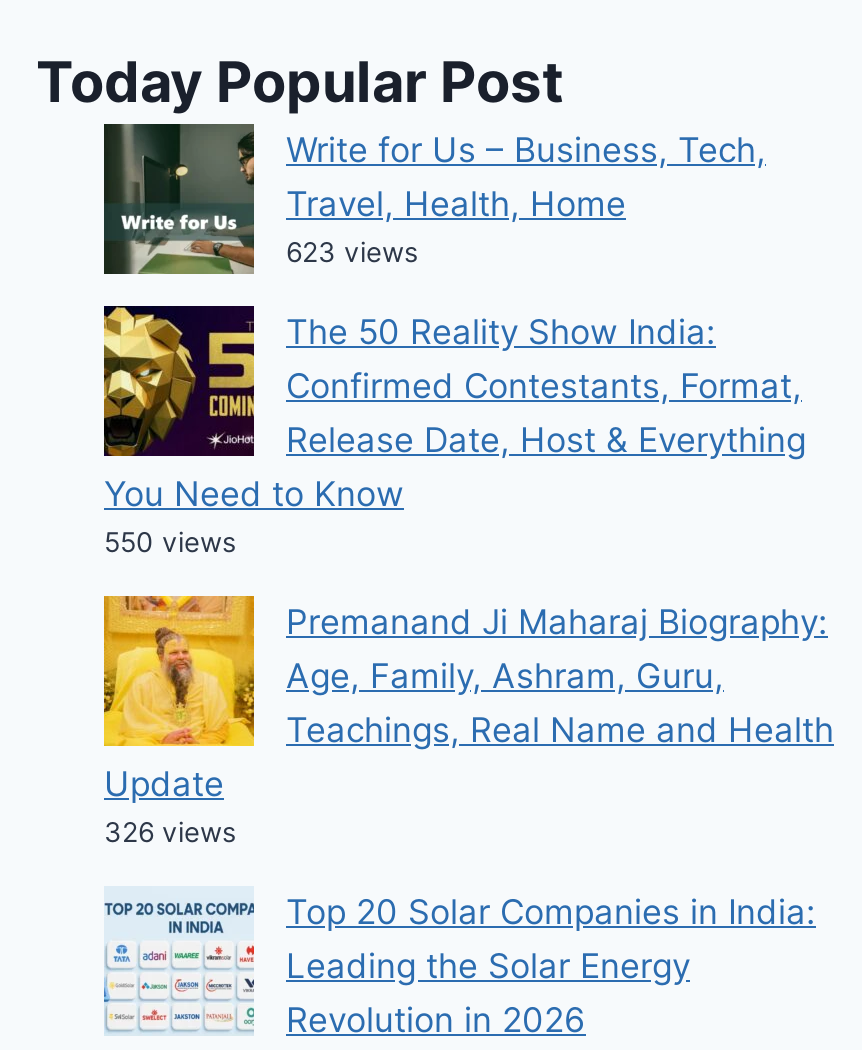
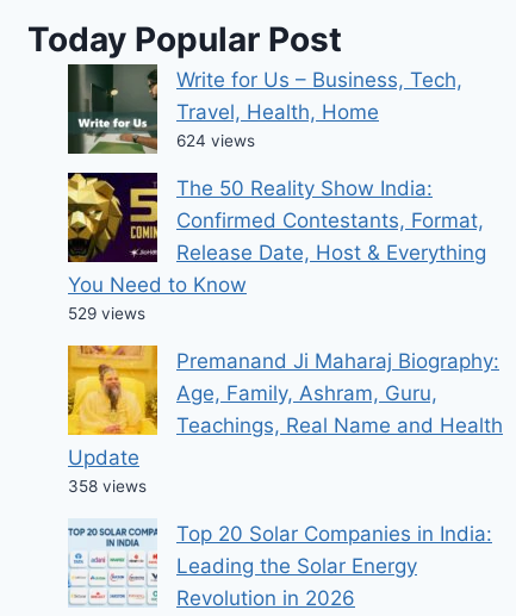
[286,236,418,268] 623 views -> [176,131,255,150] 624 views
[104,526,236,558] 550 views -> [68,304,145,323] 529 views
[104,816,236,848] 326 views -> [68,477,147,496] 358 views

